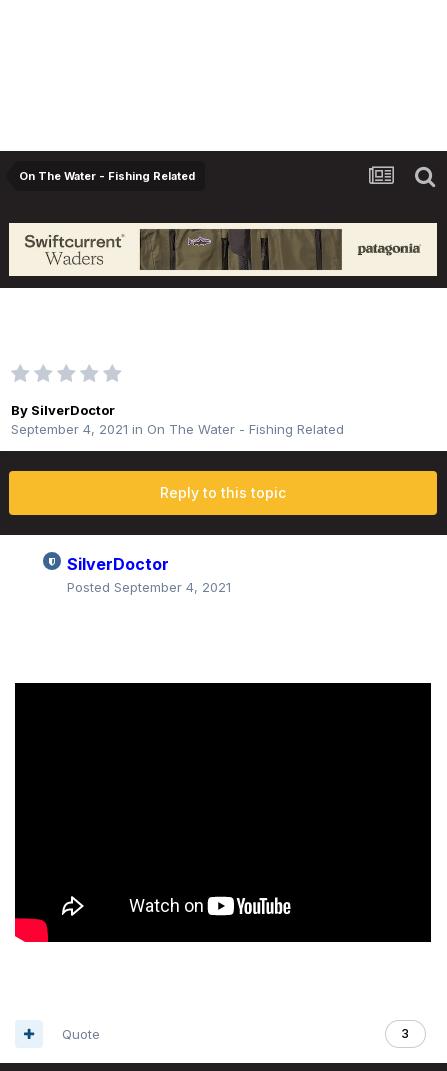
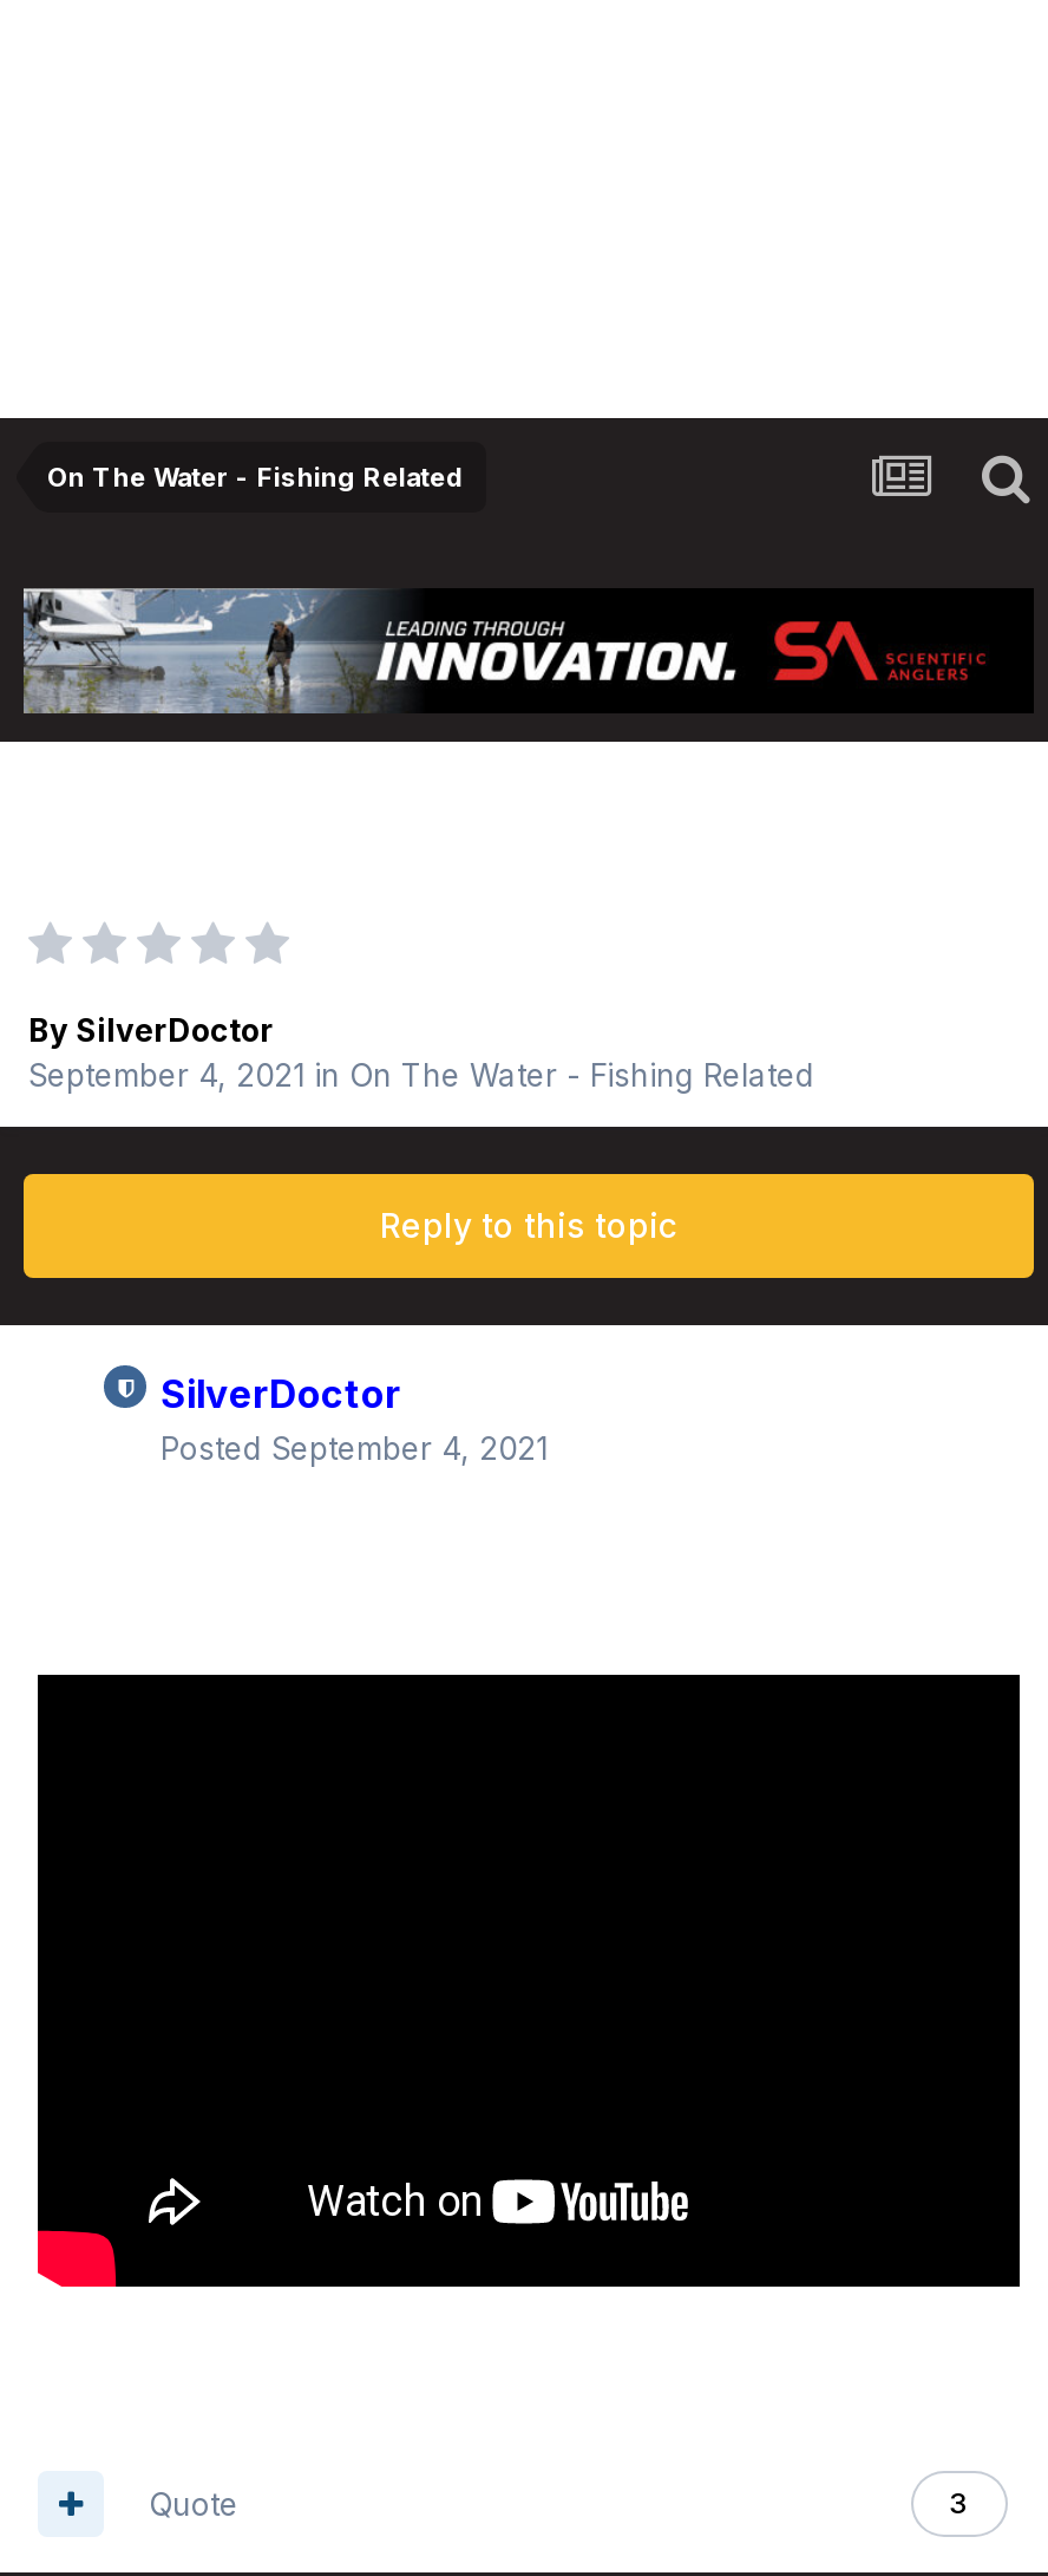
[9,222,438,277] [image] -> [24,588,1034,716] [image]

